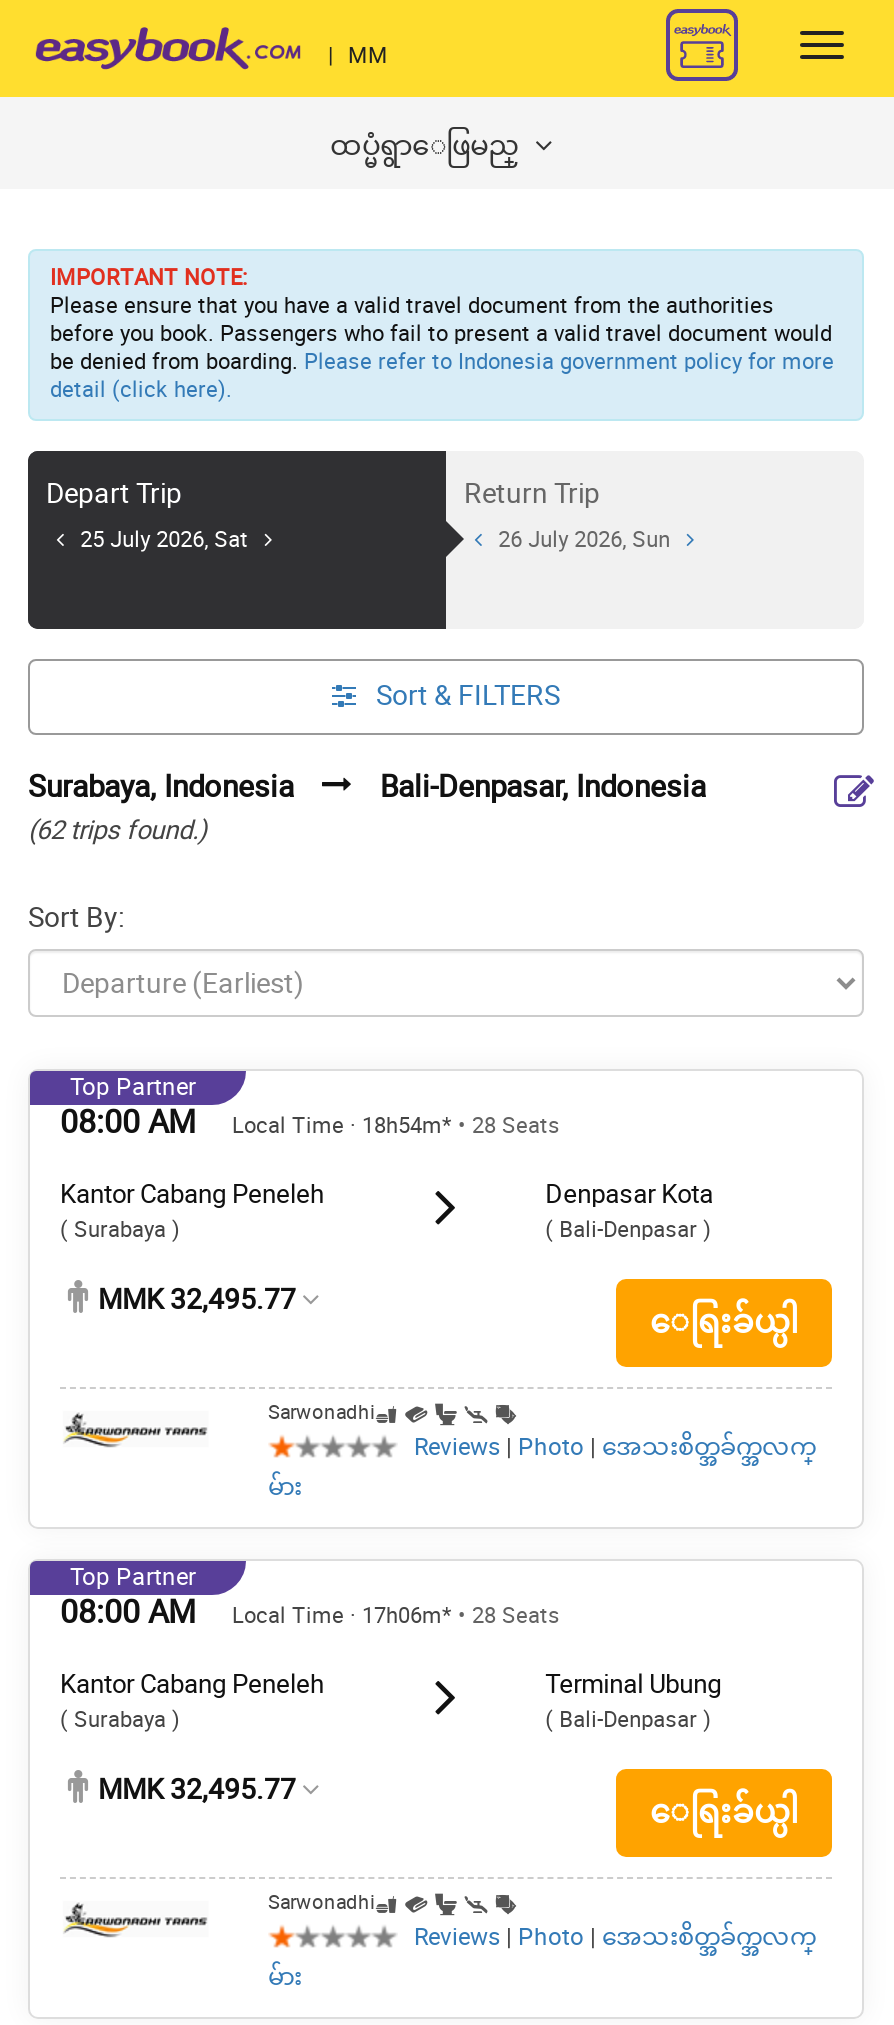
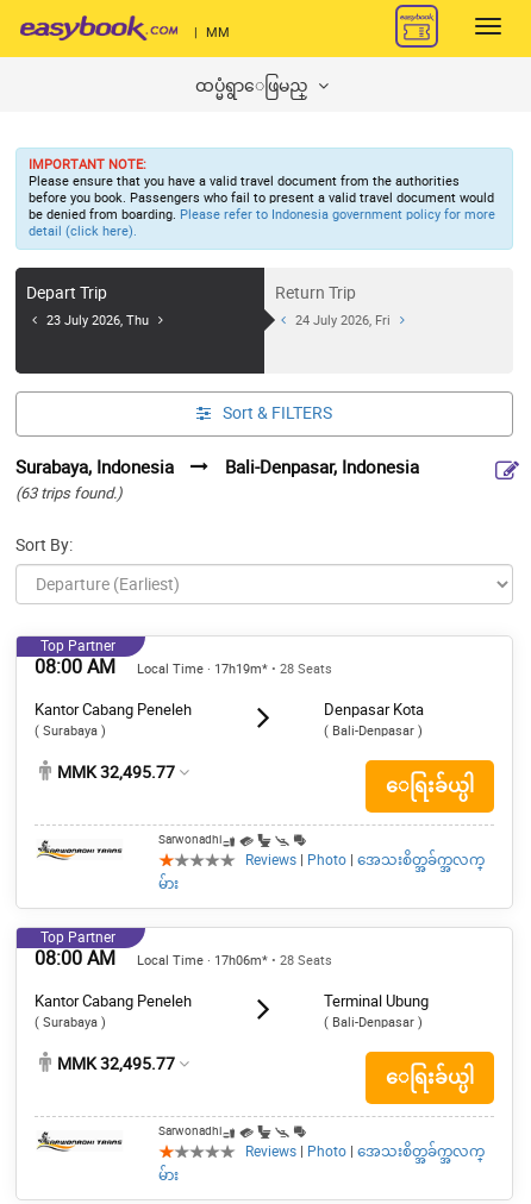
[80,527,248,553] 25 July 2026, Sat -> [47,313,149,328] 23 July 2026, Thu
[498,527,670,553] 26 July 2026, Sun -> [295,313,391,328] 24 July 2026, Fri
[28,815,208,845] (62 trips found.) -> [15,484,123,502] (63 trips found.)
[232,1113,560,1139] Local Time · 18h54m* • 28 Seats -> [137,661,332,677] Local Time · 17h19m* • 28 Seats

